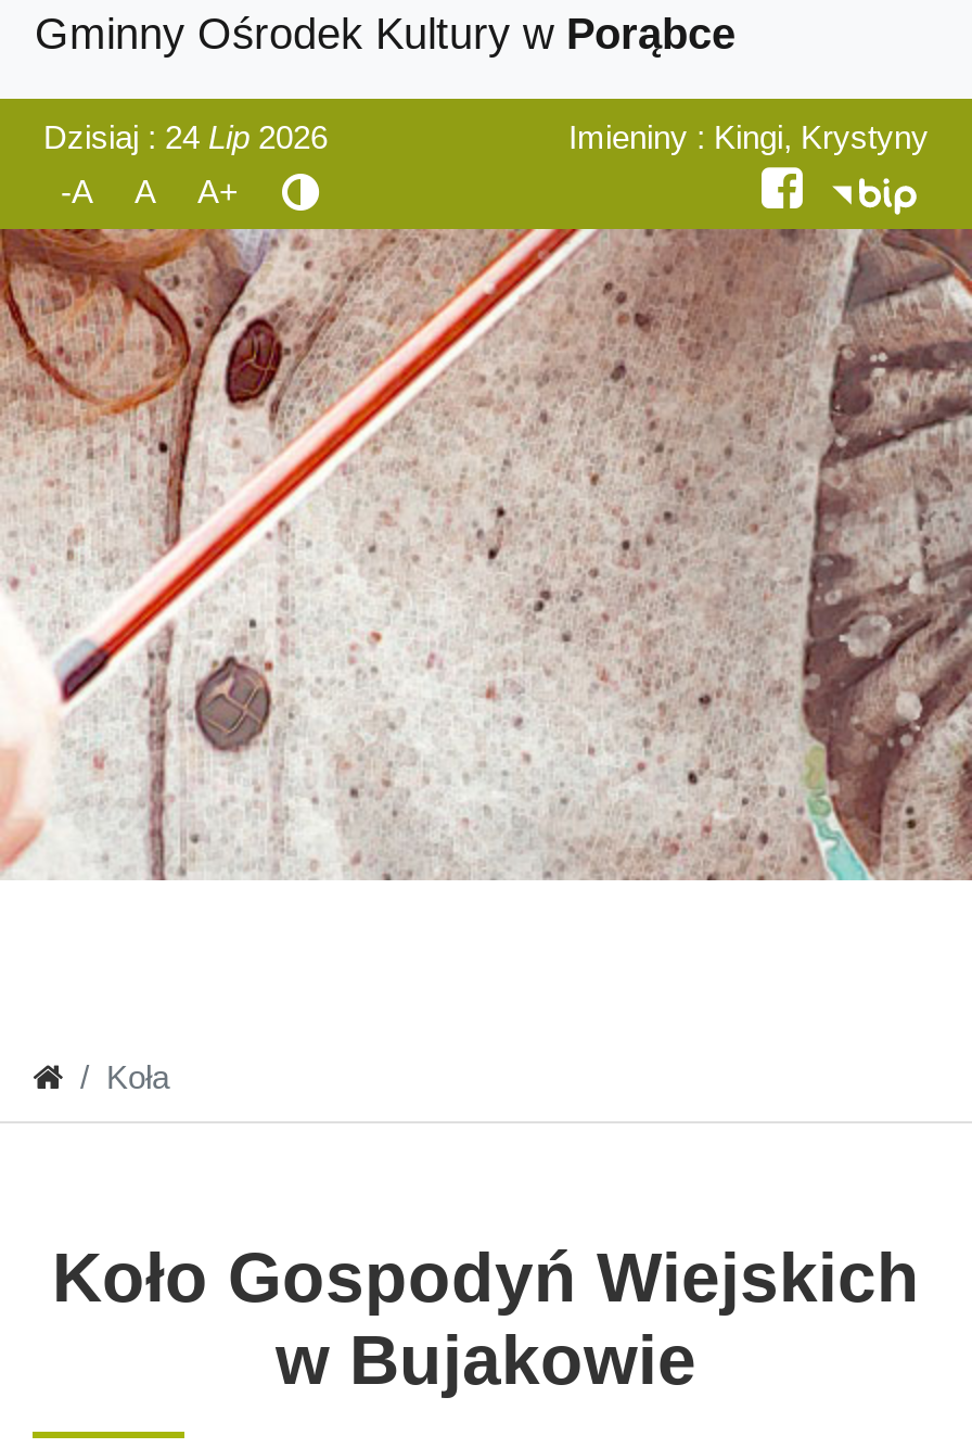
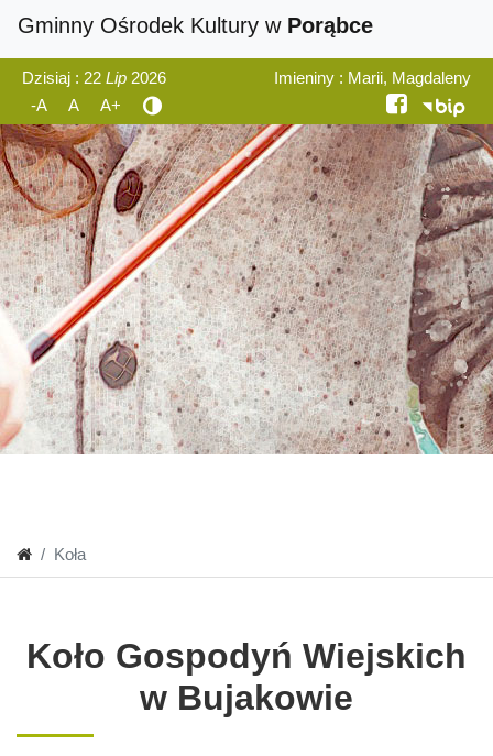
[43,118,328,155] Dzisiaj : 24 Lip 2026 -> [22,68,166,87] Dzisiaj : 22 Lip 2026
[568,118,929,155] Imieniny : Kingi, Krystyny -> [274,68,471,87] Imieniny : Marii, Magdaleny

